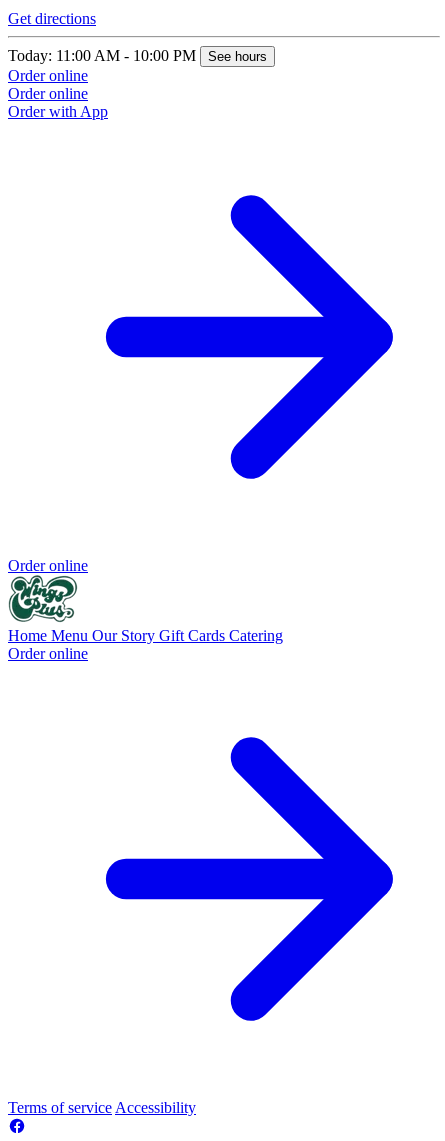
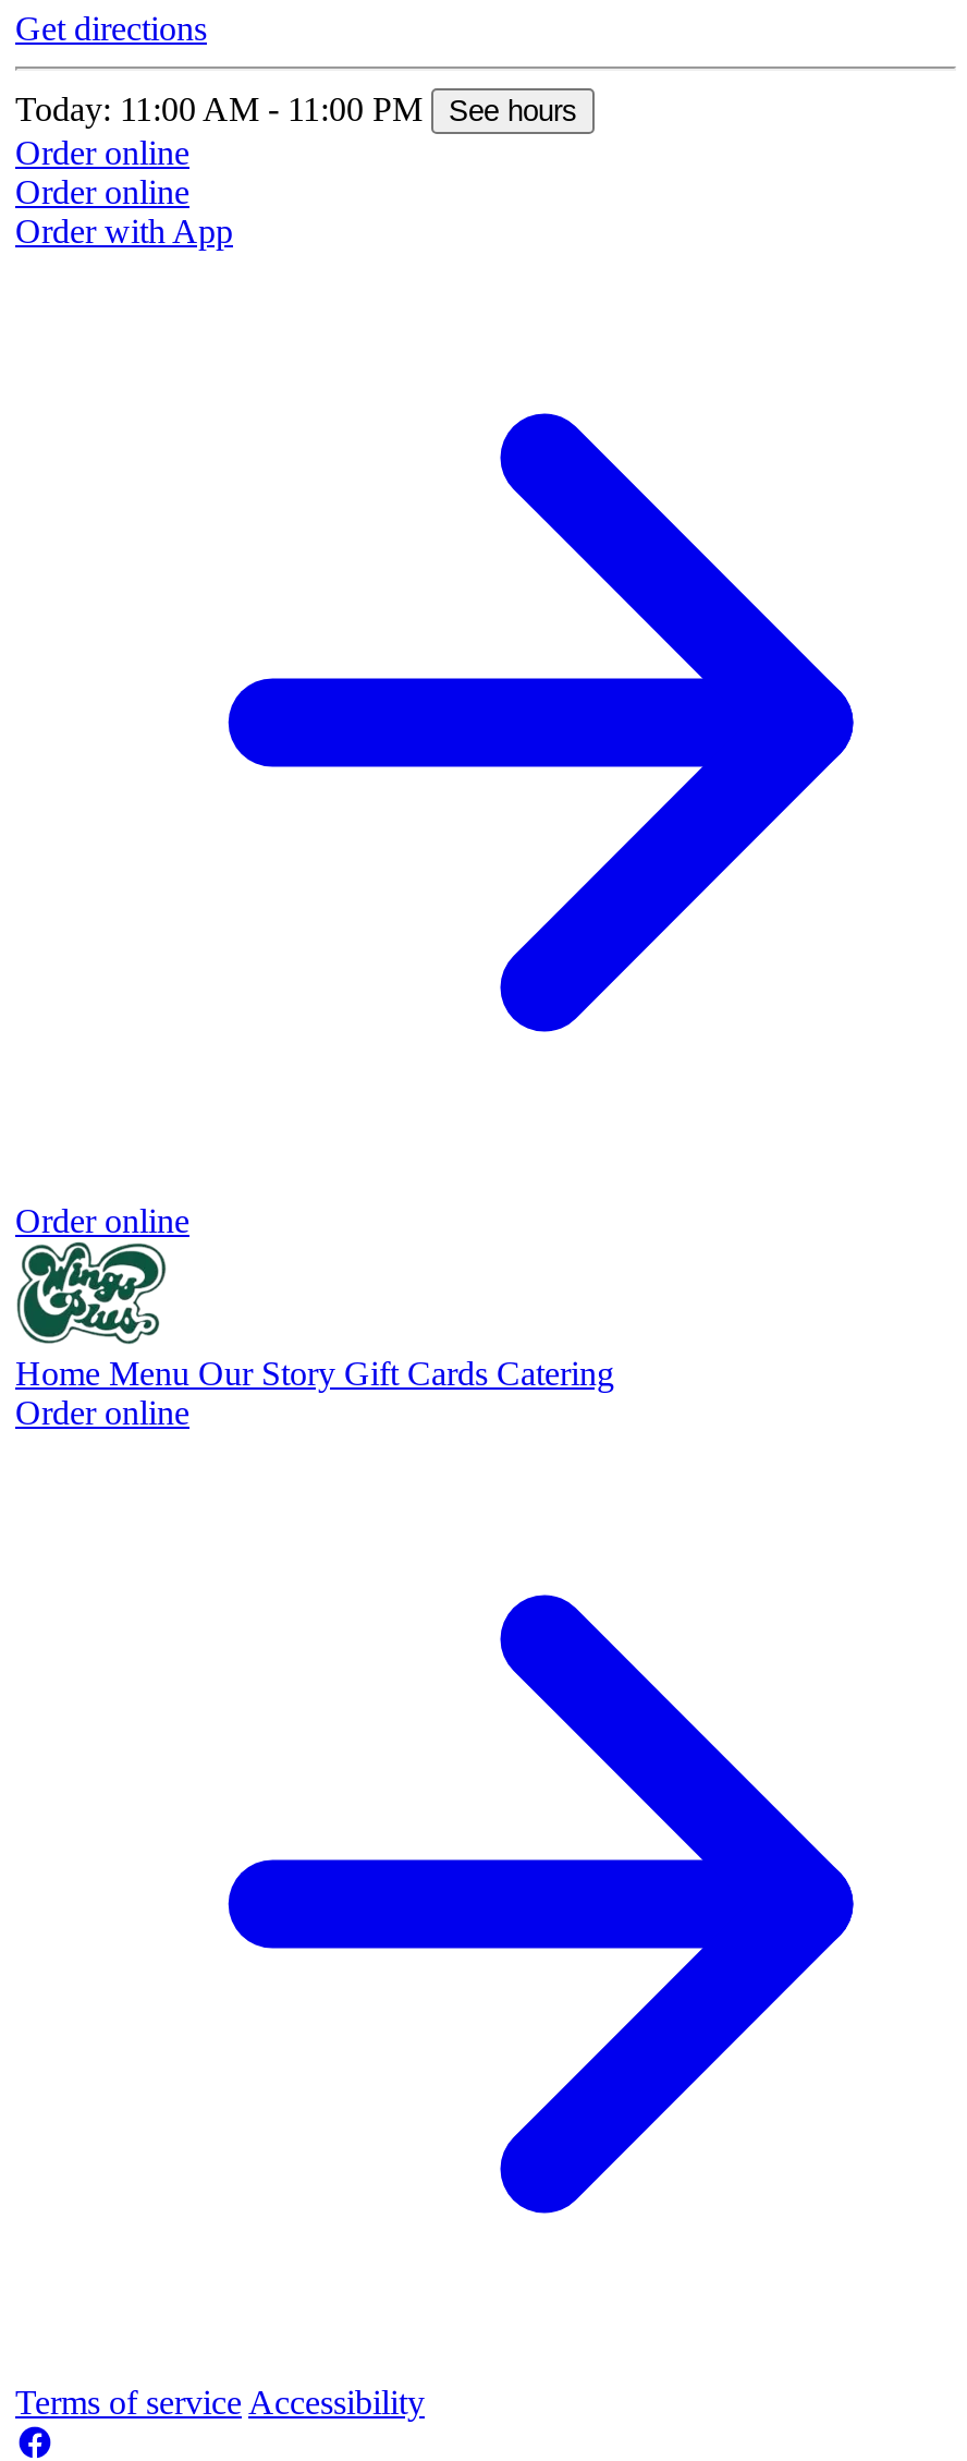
[8,47,267,64] Today: 11:00 AM - 10:00 PM See hours -> [15,92,577,129] Today: 11:00 AM - 11:00 PM See hours

